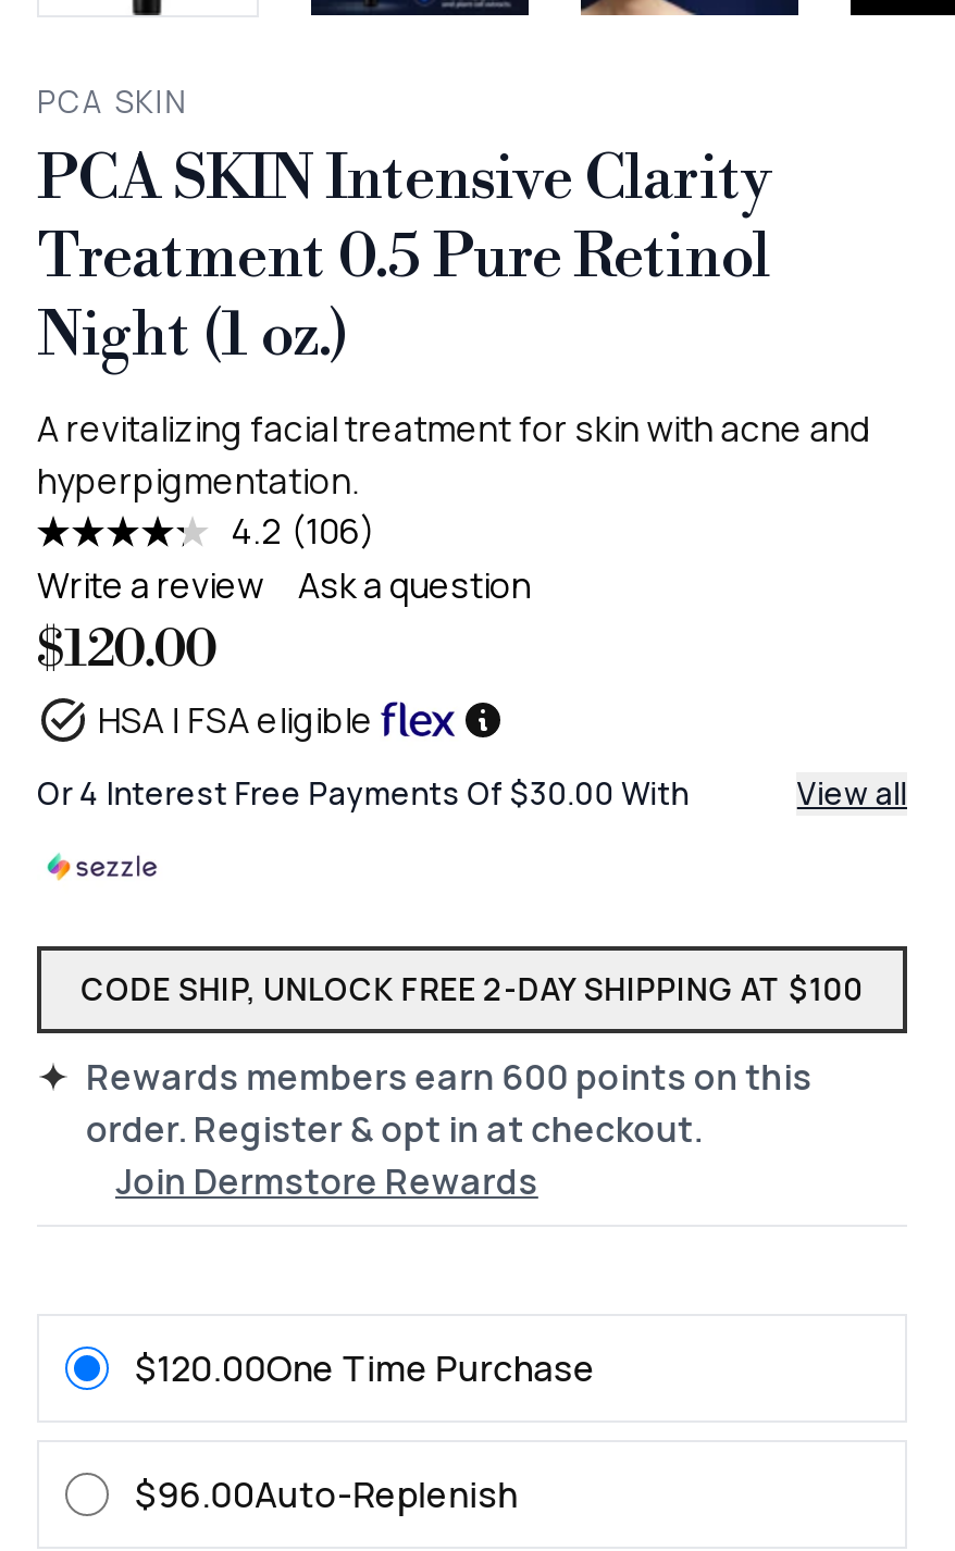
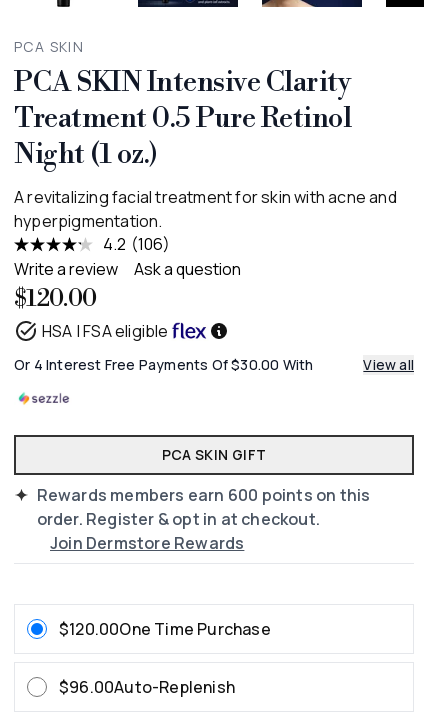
[81,968,863,1009] CODE SHIP, UNLOCK FREE 2-DAY SHIPPING AT $100 -> [162,445,266,464] PCA SKIN GIFT

